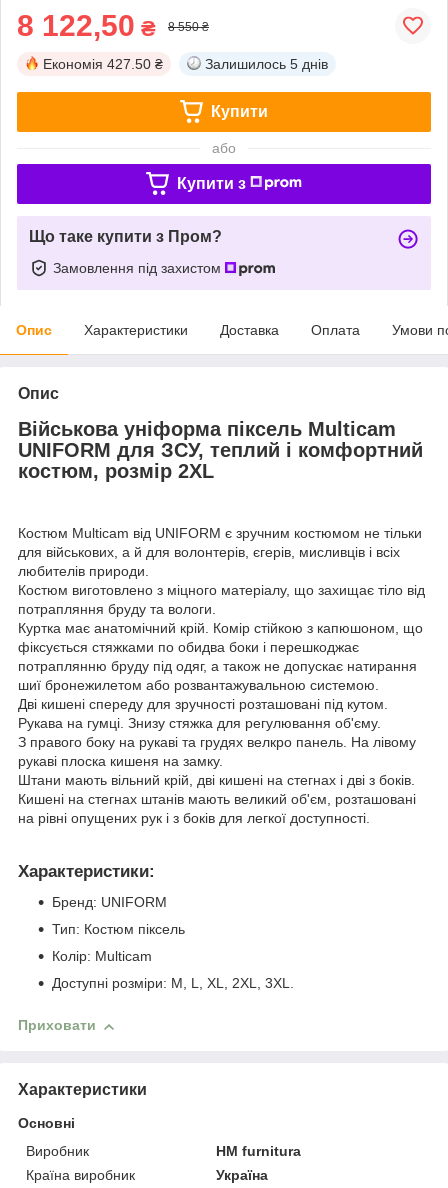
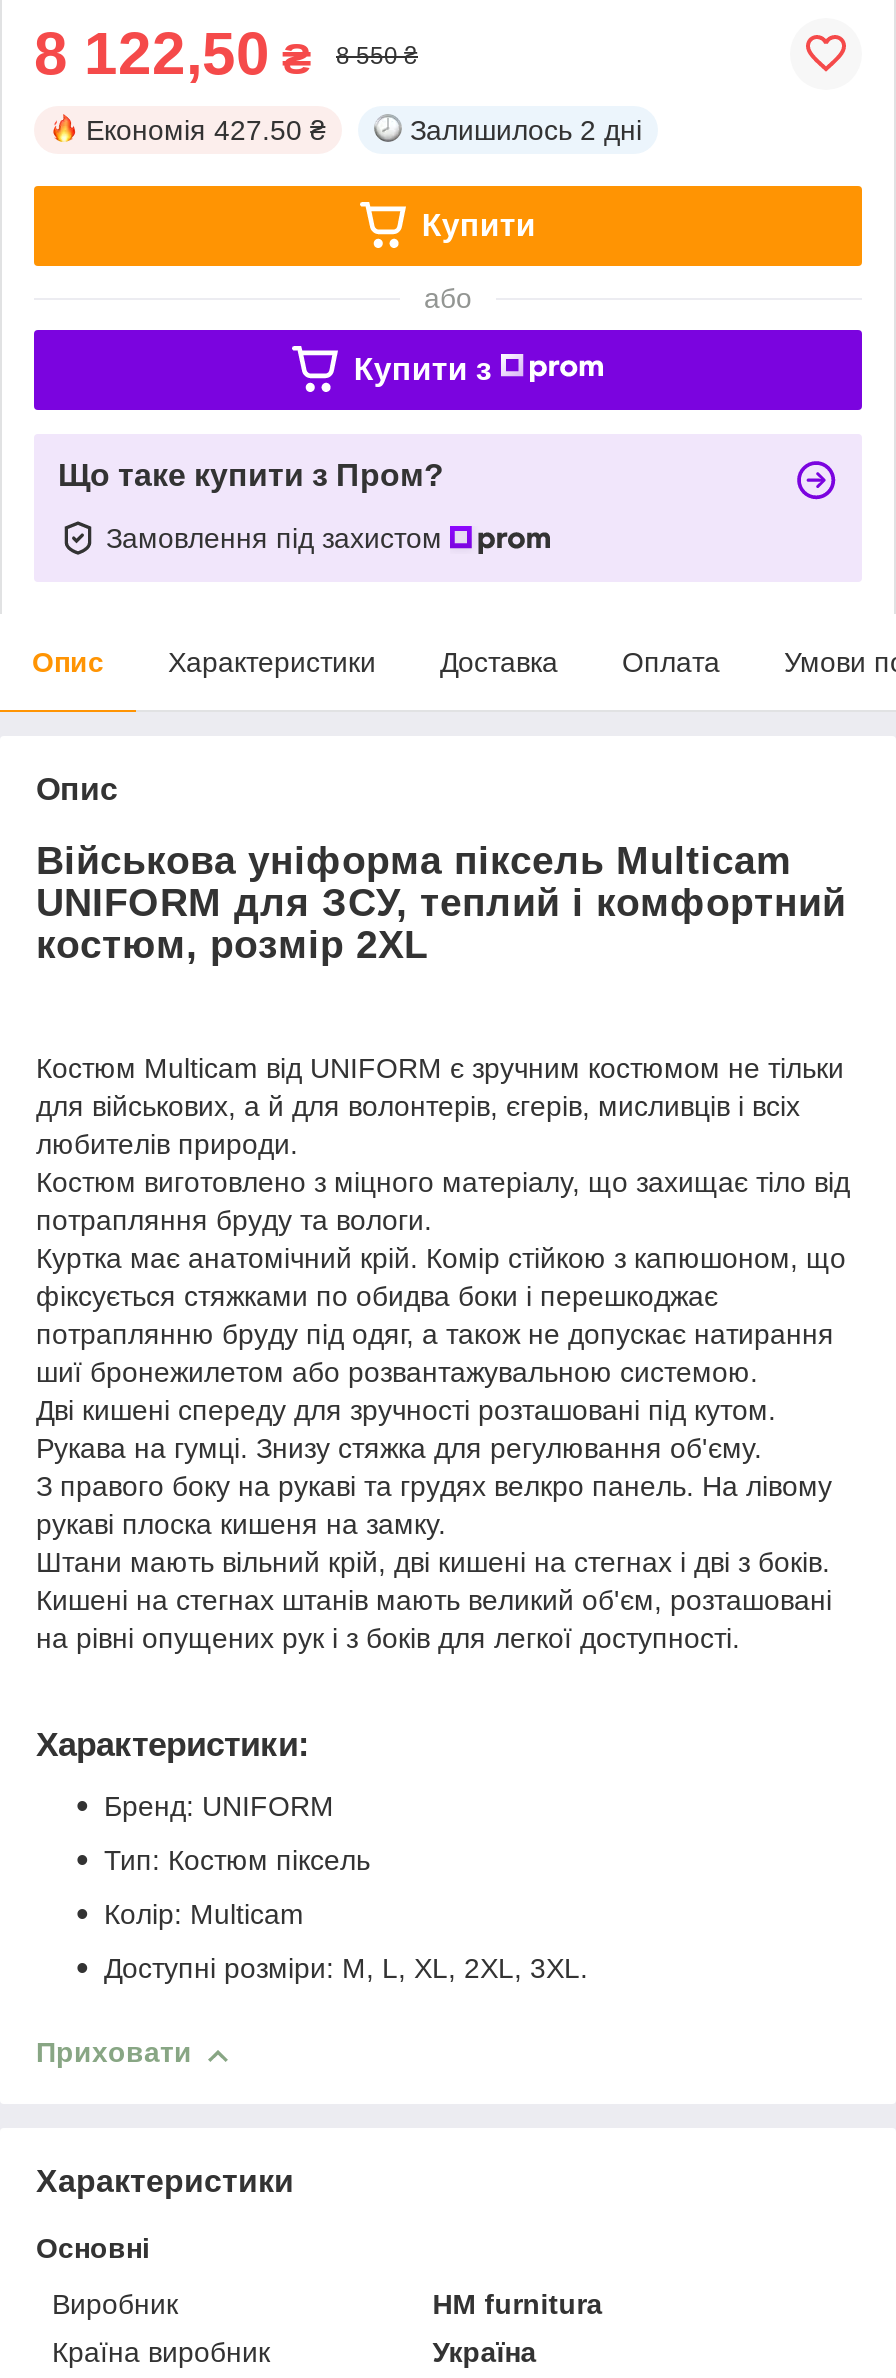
[205,56,328,72] Залишилось 5 днів -> [410,114,642,146] Залишилось 2 дні

